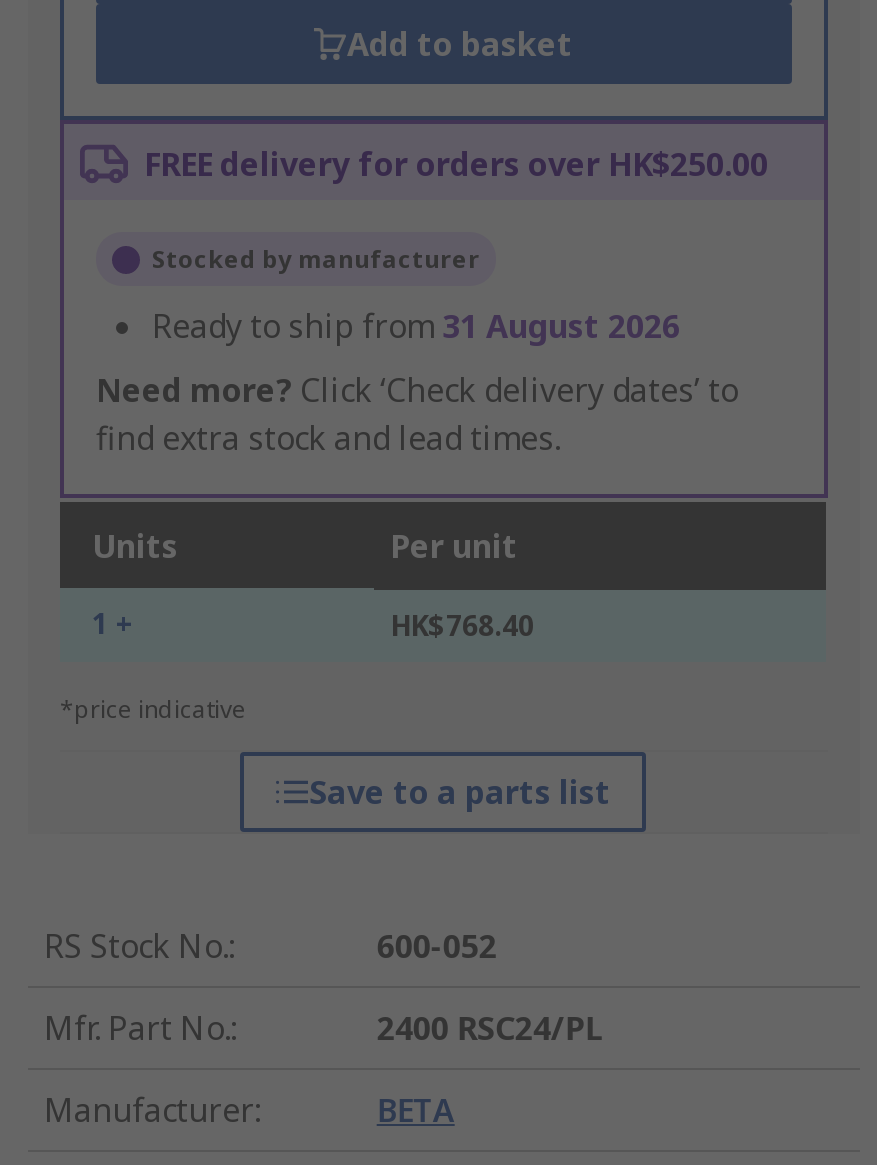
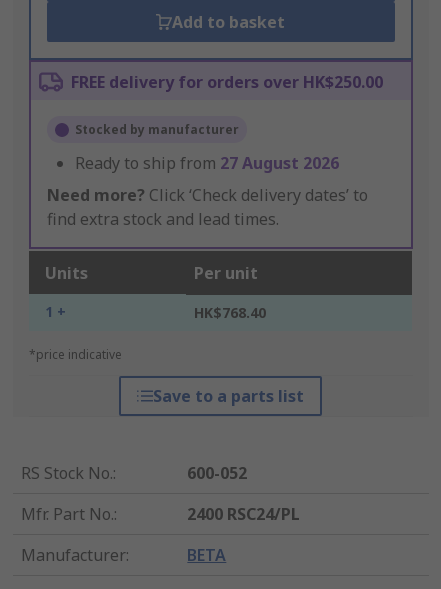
[152,305,680,349] Ready to ship from 31 August 2026 -> [75,152,339,174] Ready to ship from 27 August 2026

